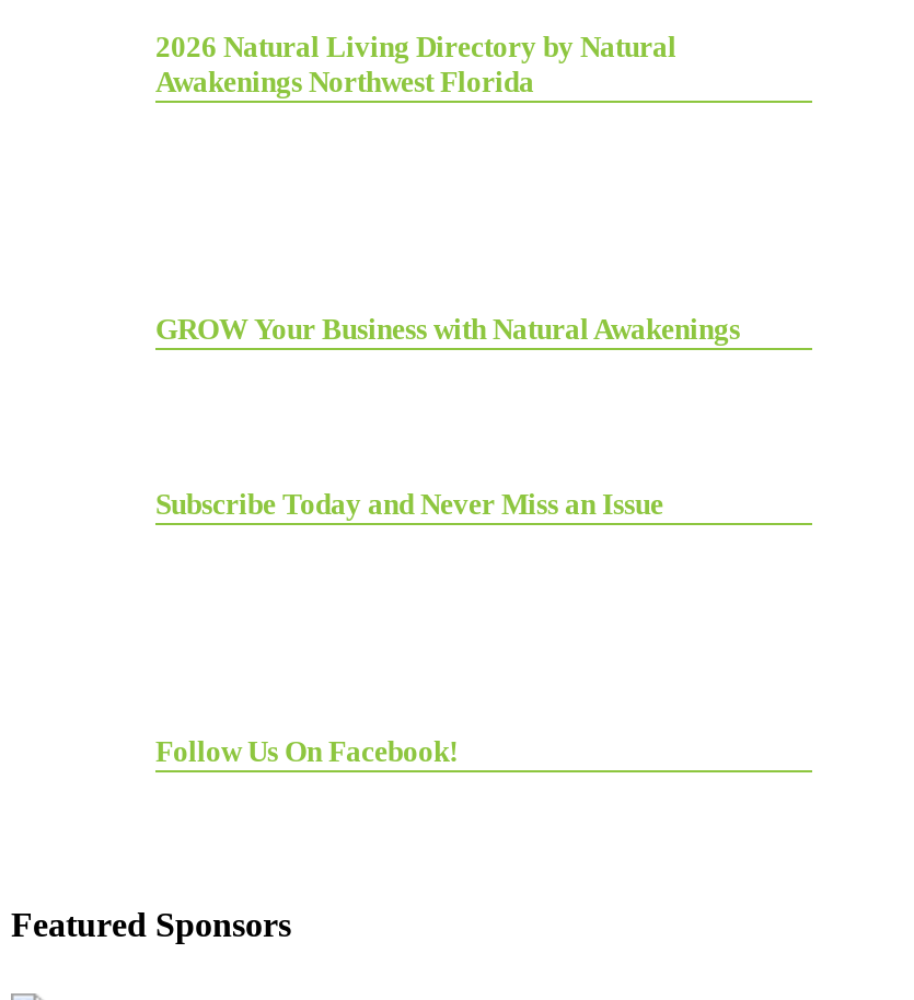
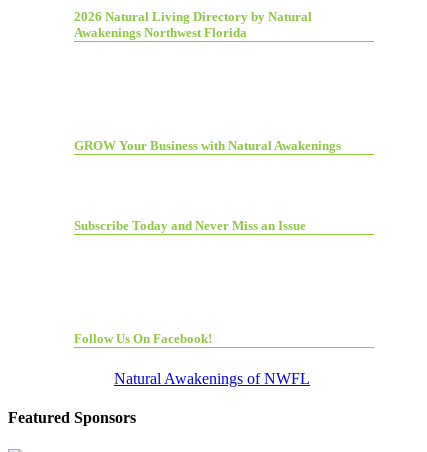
none -> [114,370,310,387] Natural Awakenings of NWFL

